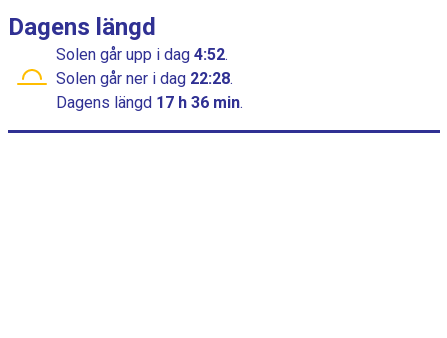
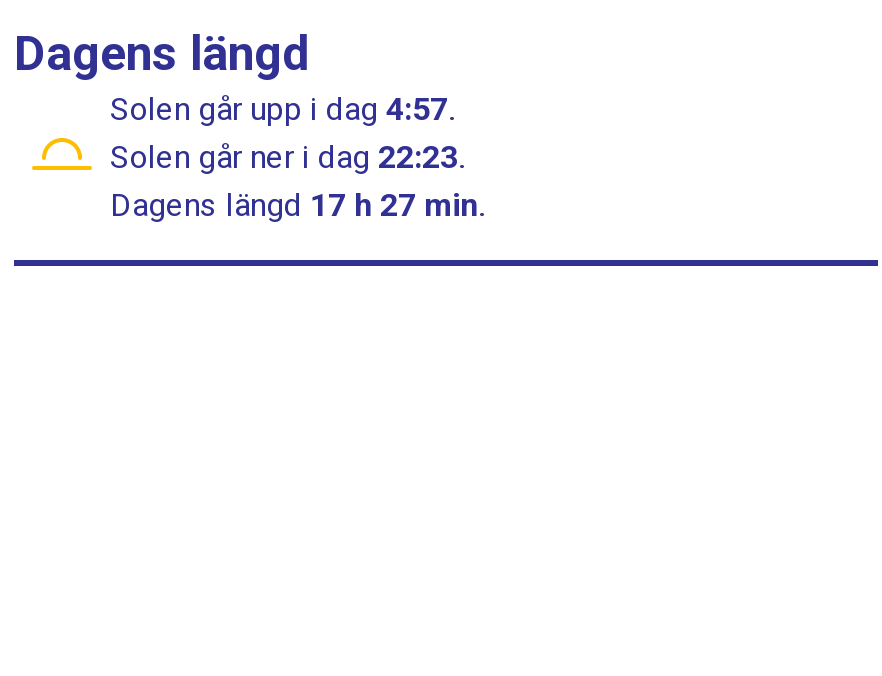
[56,45,232,64] Solen går upp i dag 4:52. -> [110,90,462,128] Solen går upp i dag 4:57.
[56,69,237,88] Solen går ner i dag 22:28. -> [110,138,472,176] Solen går ner i dag 22:23.
[56,93,243,112] Dagens längd 17 h 36 min. -> [110,186,484,224] Dagens längd 17 h 27 min.

